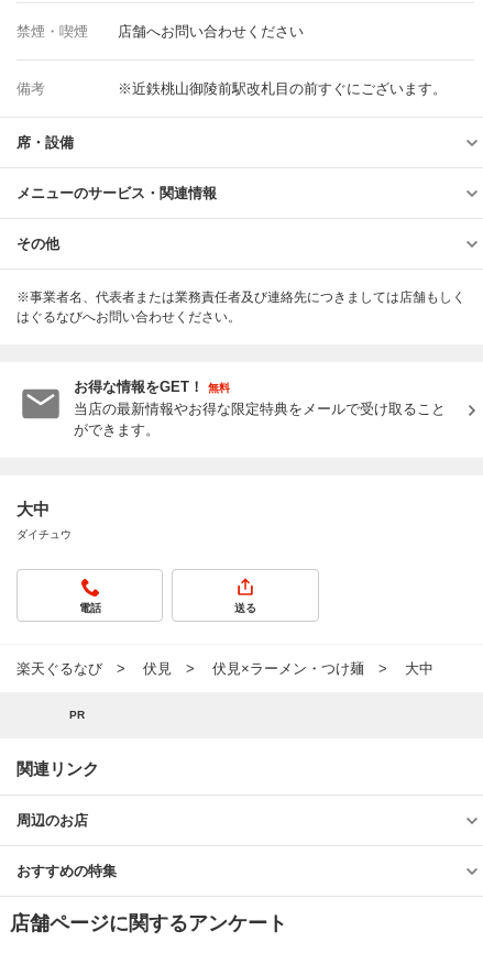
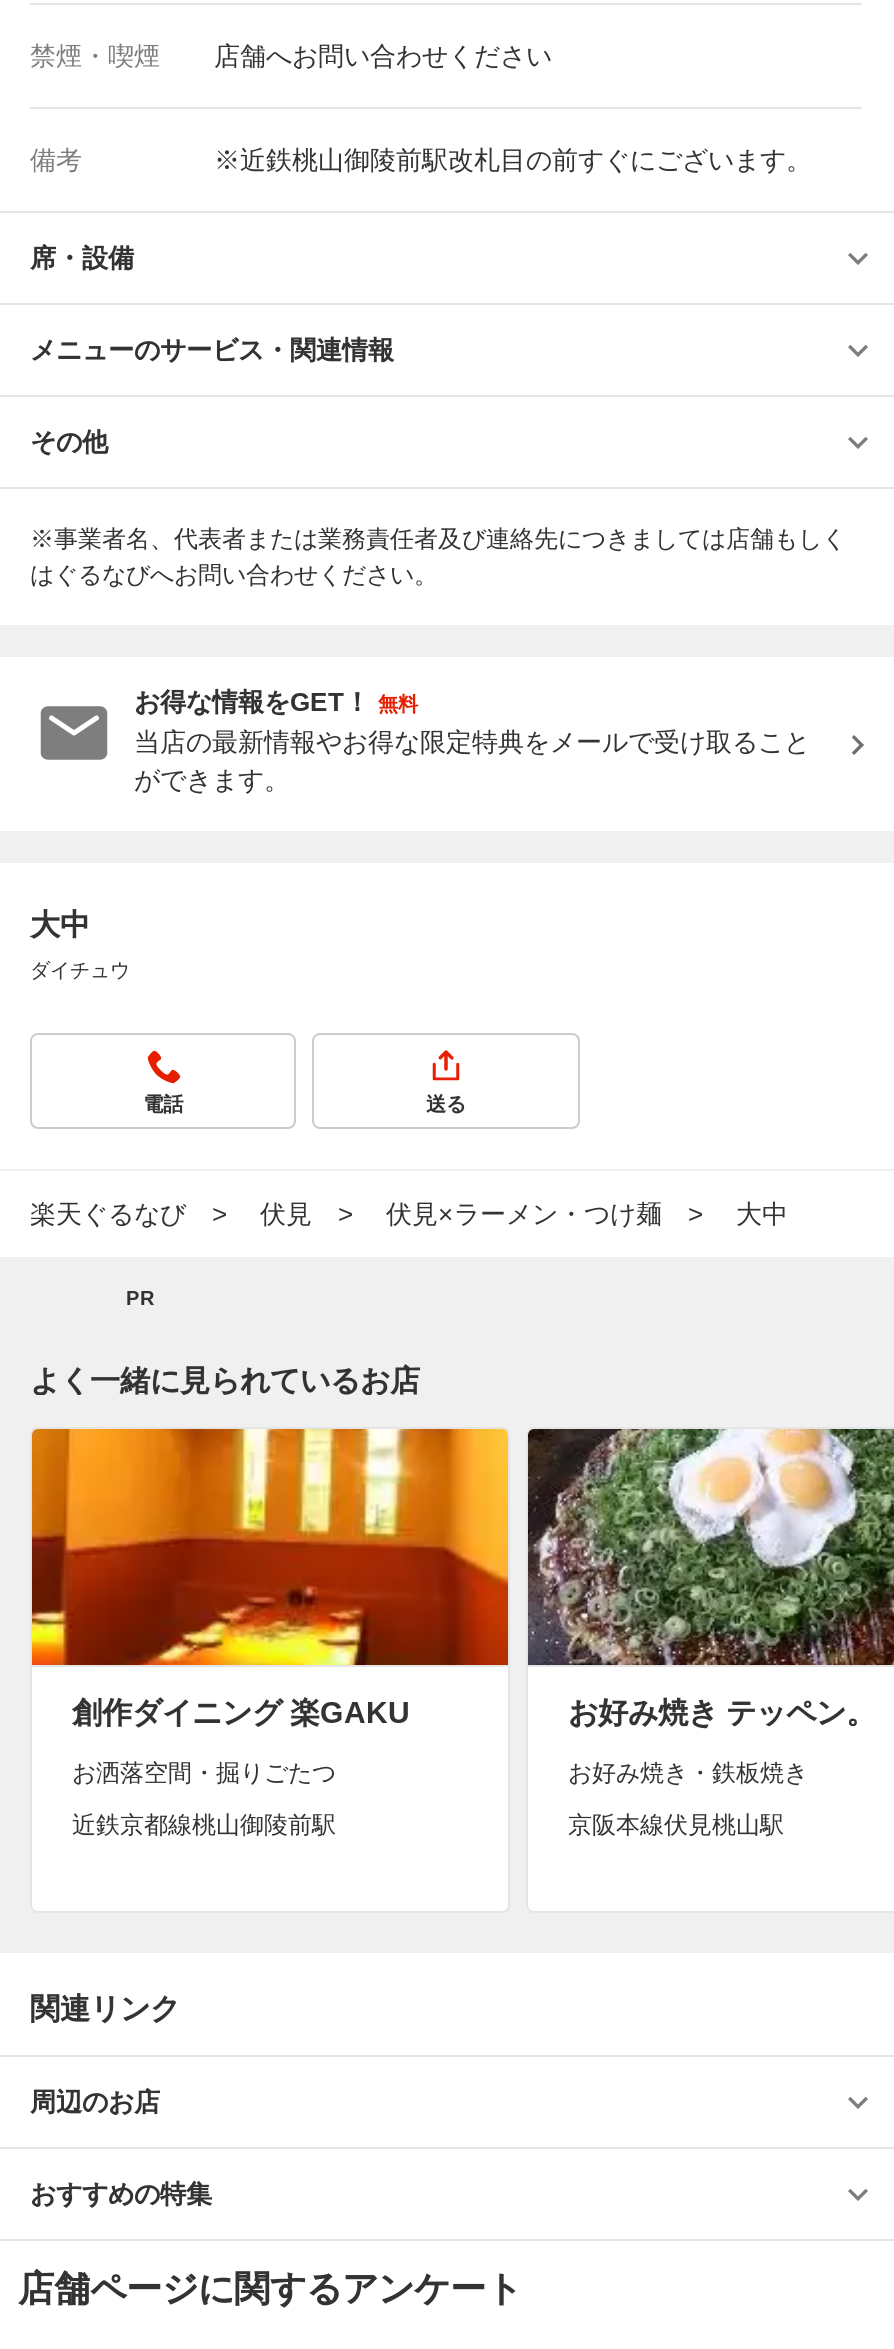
none -> [28,1425,512,1839] [image] | 創作ダイニング 楽GAKU | お洒落空間・掘りごたつ | 近鉄京都線桃山御陵前駅
none -> [30,1363,420,1397] よく一緒に見られているお店
none -> [526,1425,888,1839] [image] | お好み焼き テッペン。 | お好み焼き・鉄板焼き | 京阪本線伏見桃山駅

